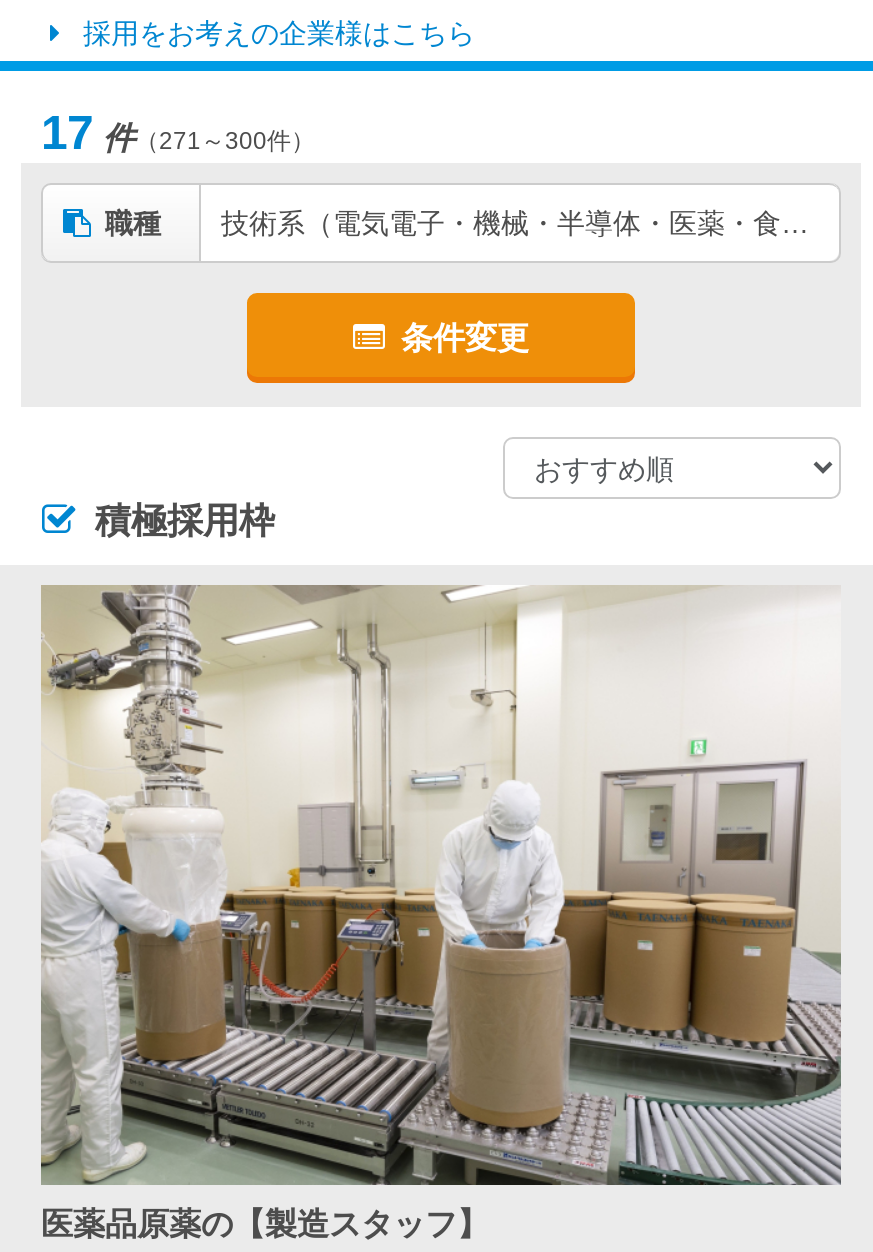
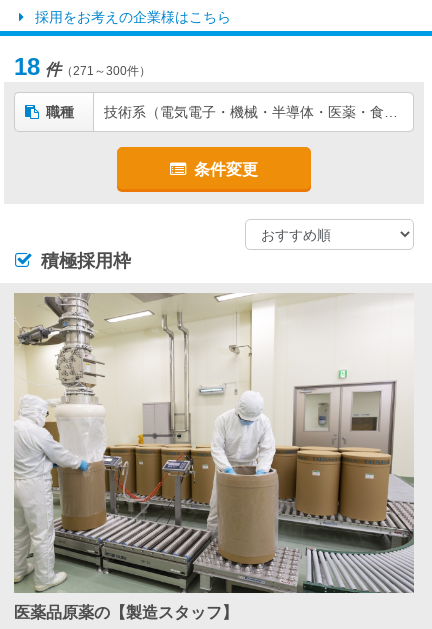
[41,105,315,159] 17 件（271～300件） -> [14,53,151,80] 18 件（271～300件）

